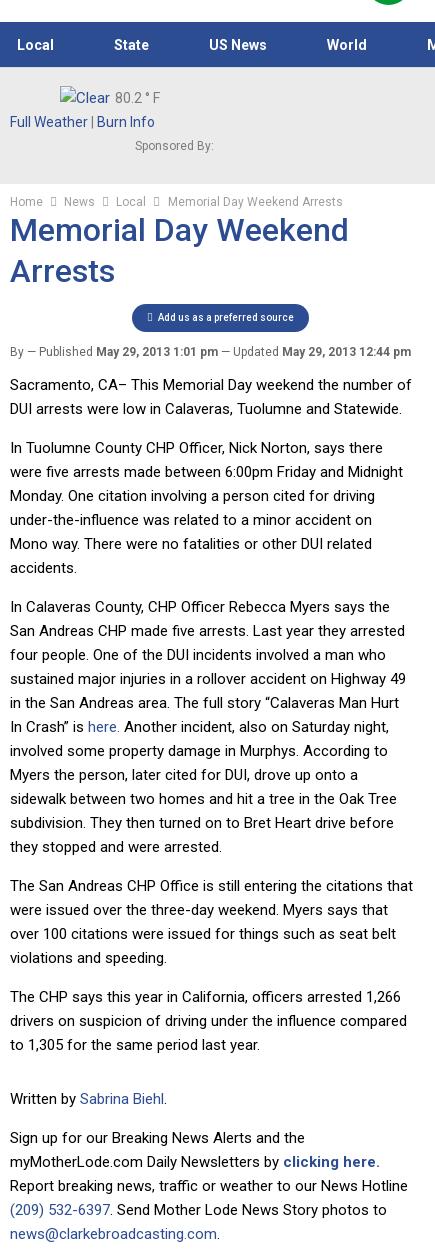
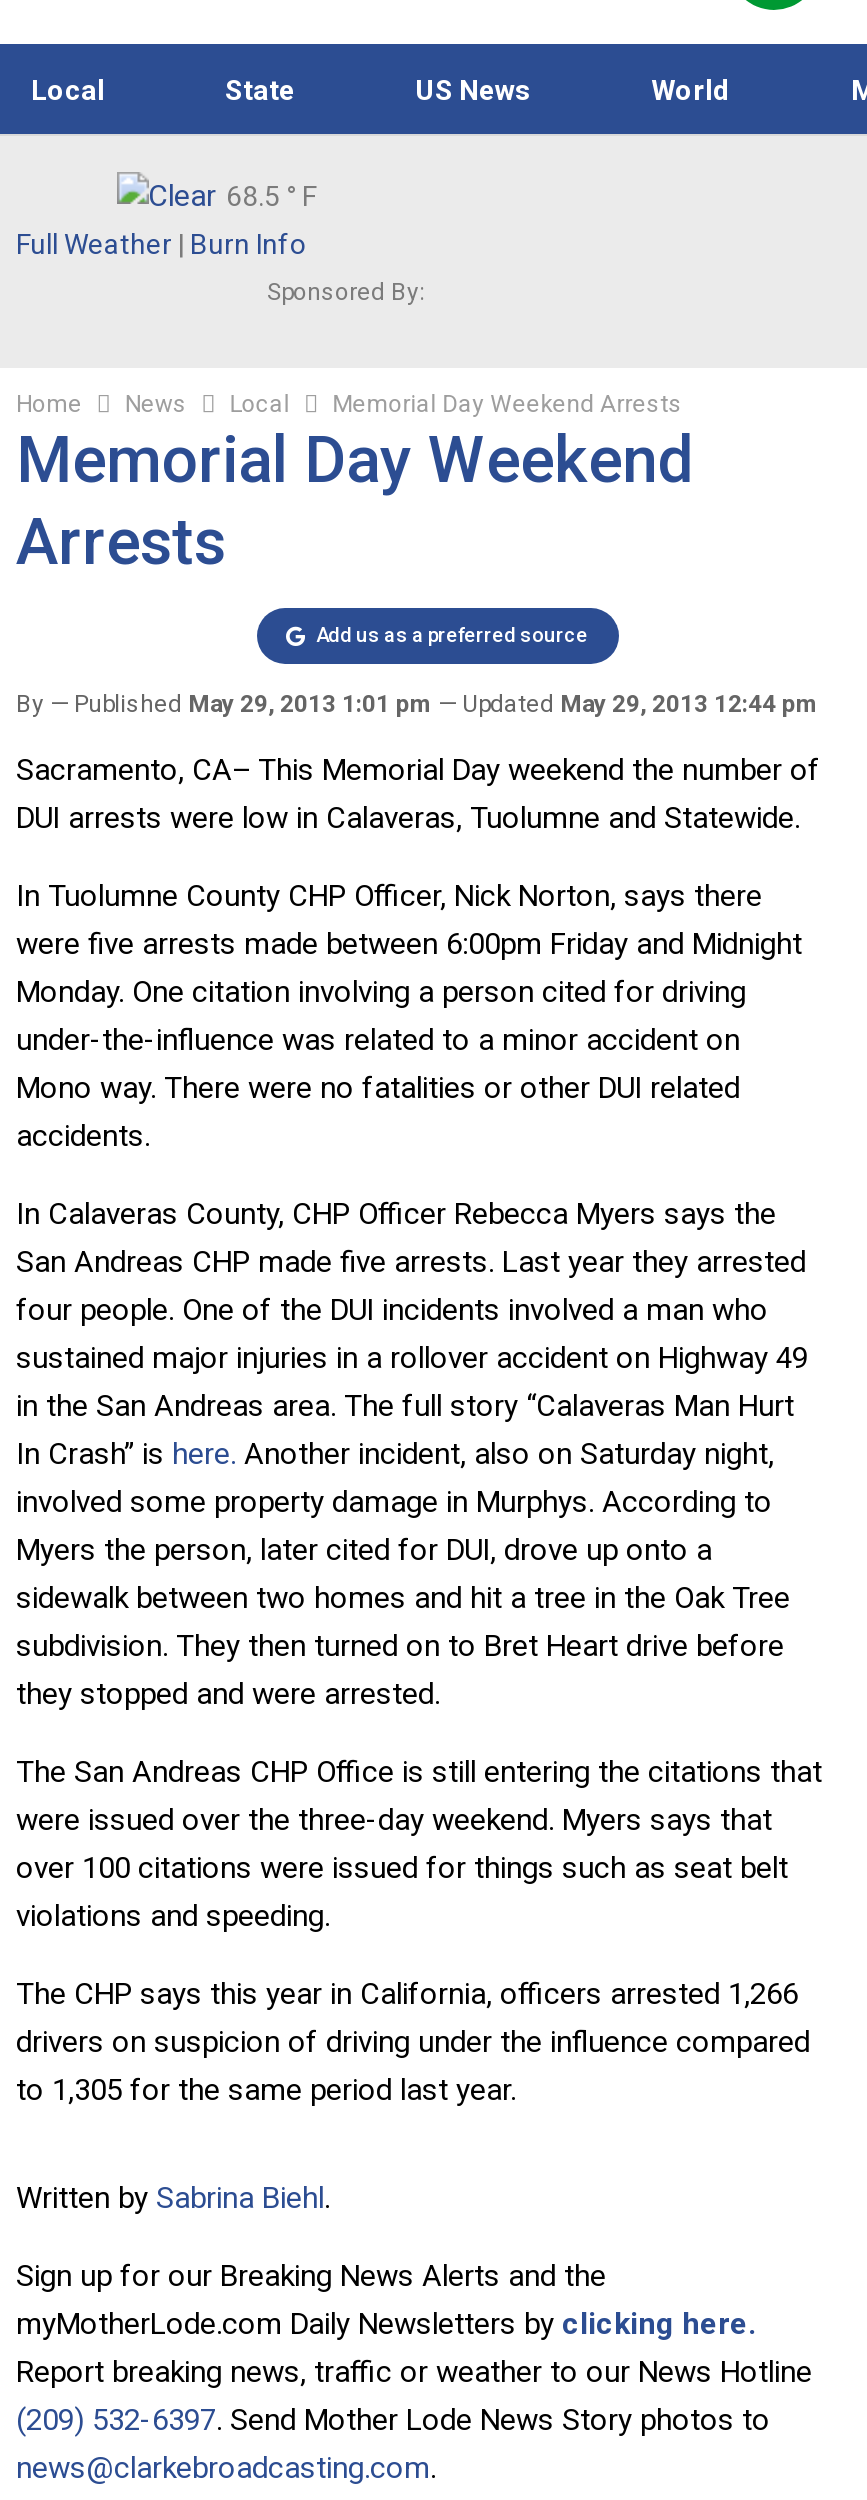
[114,90,159,106] 80.2 ° F -> [226,180,316,212] 68.5 ° F

